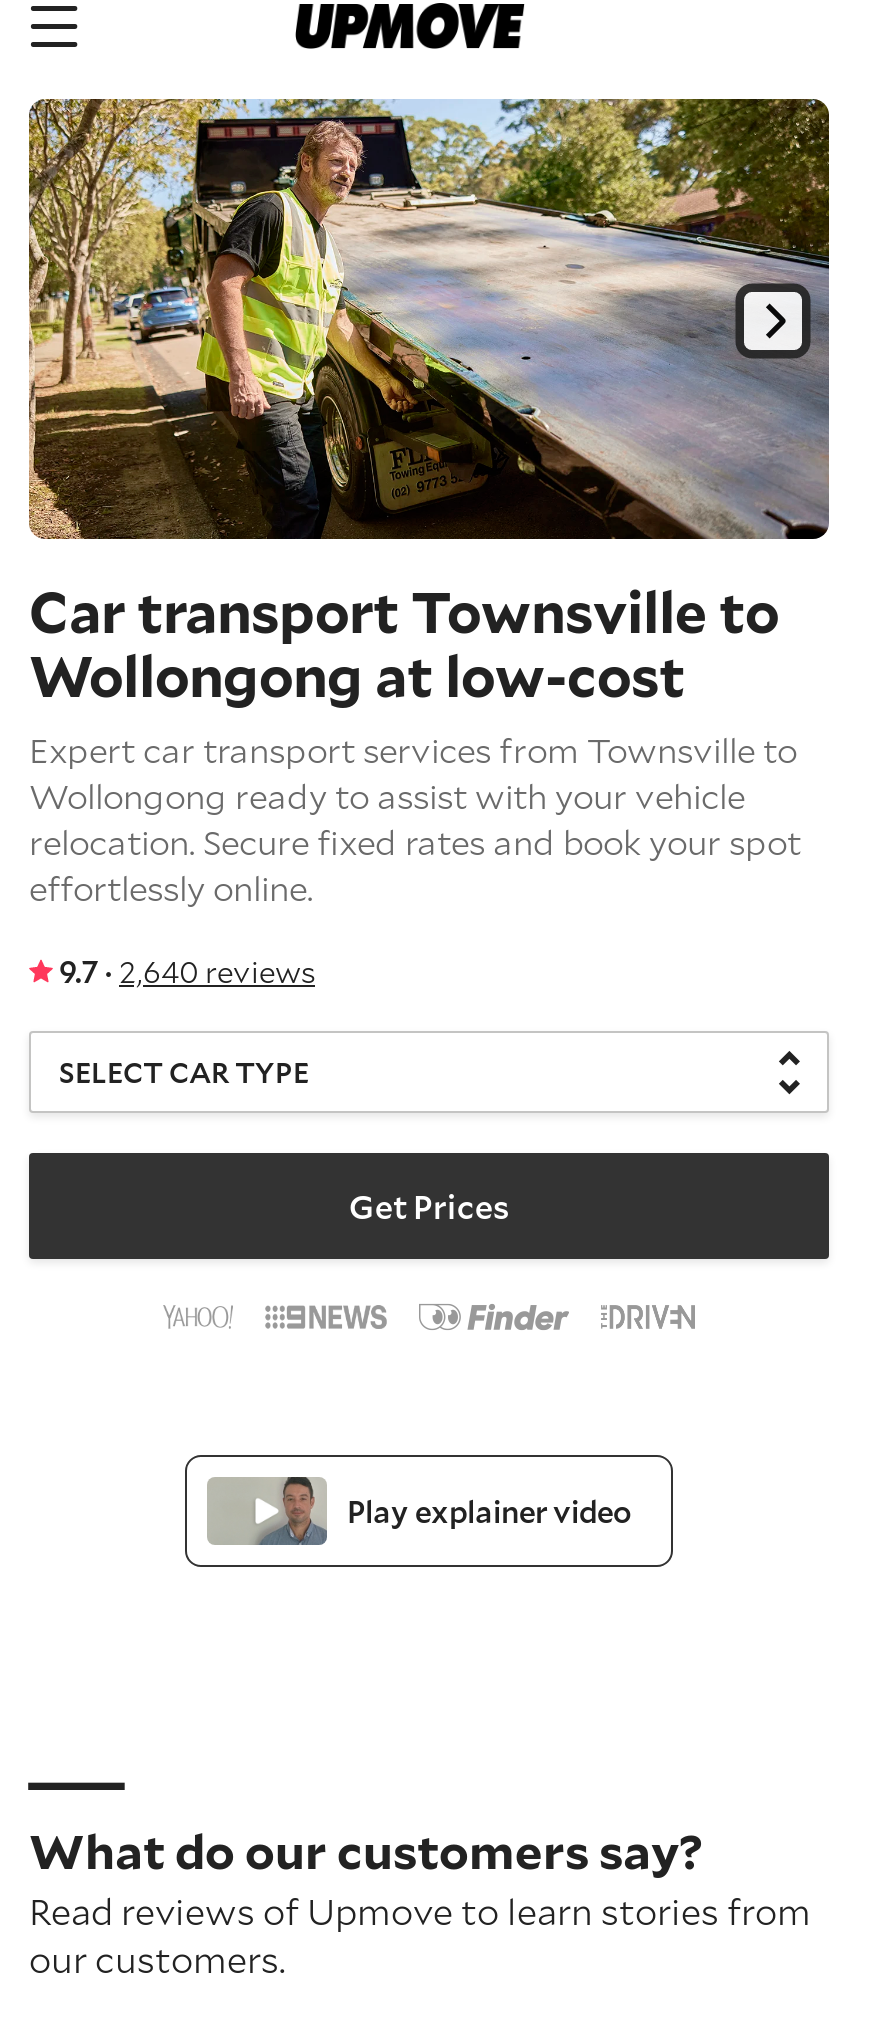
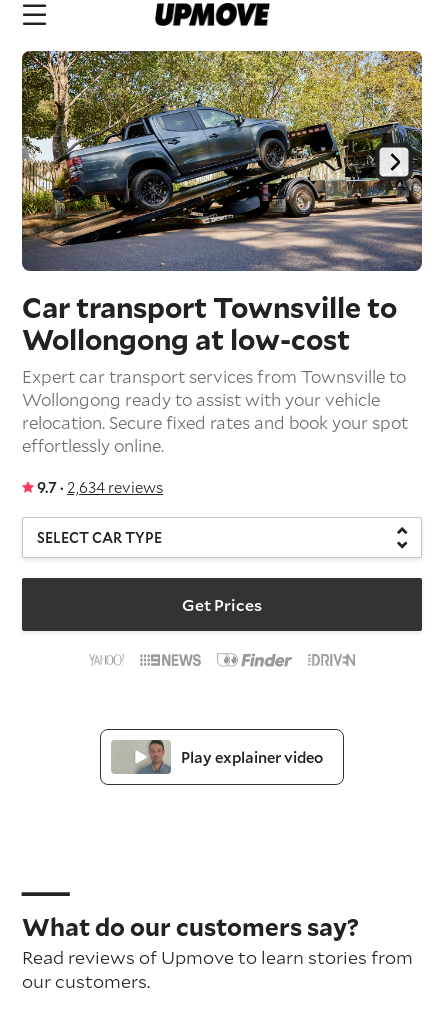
[27,97,831,541] [image] -> [21,50,423,272] [image]
[59,951,315,991] 9.7 · 2,640 reviews -> [37,477,163,497] 9.7 · 2,634 reviews

